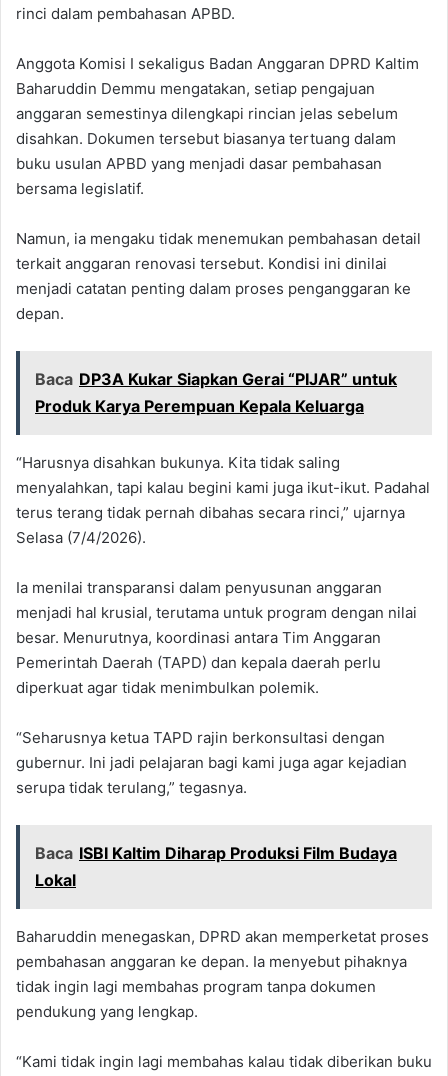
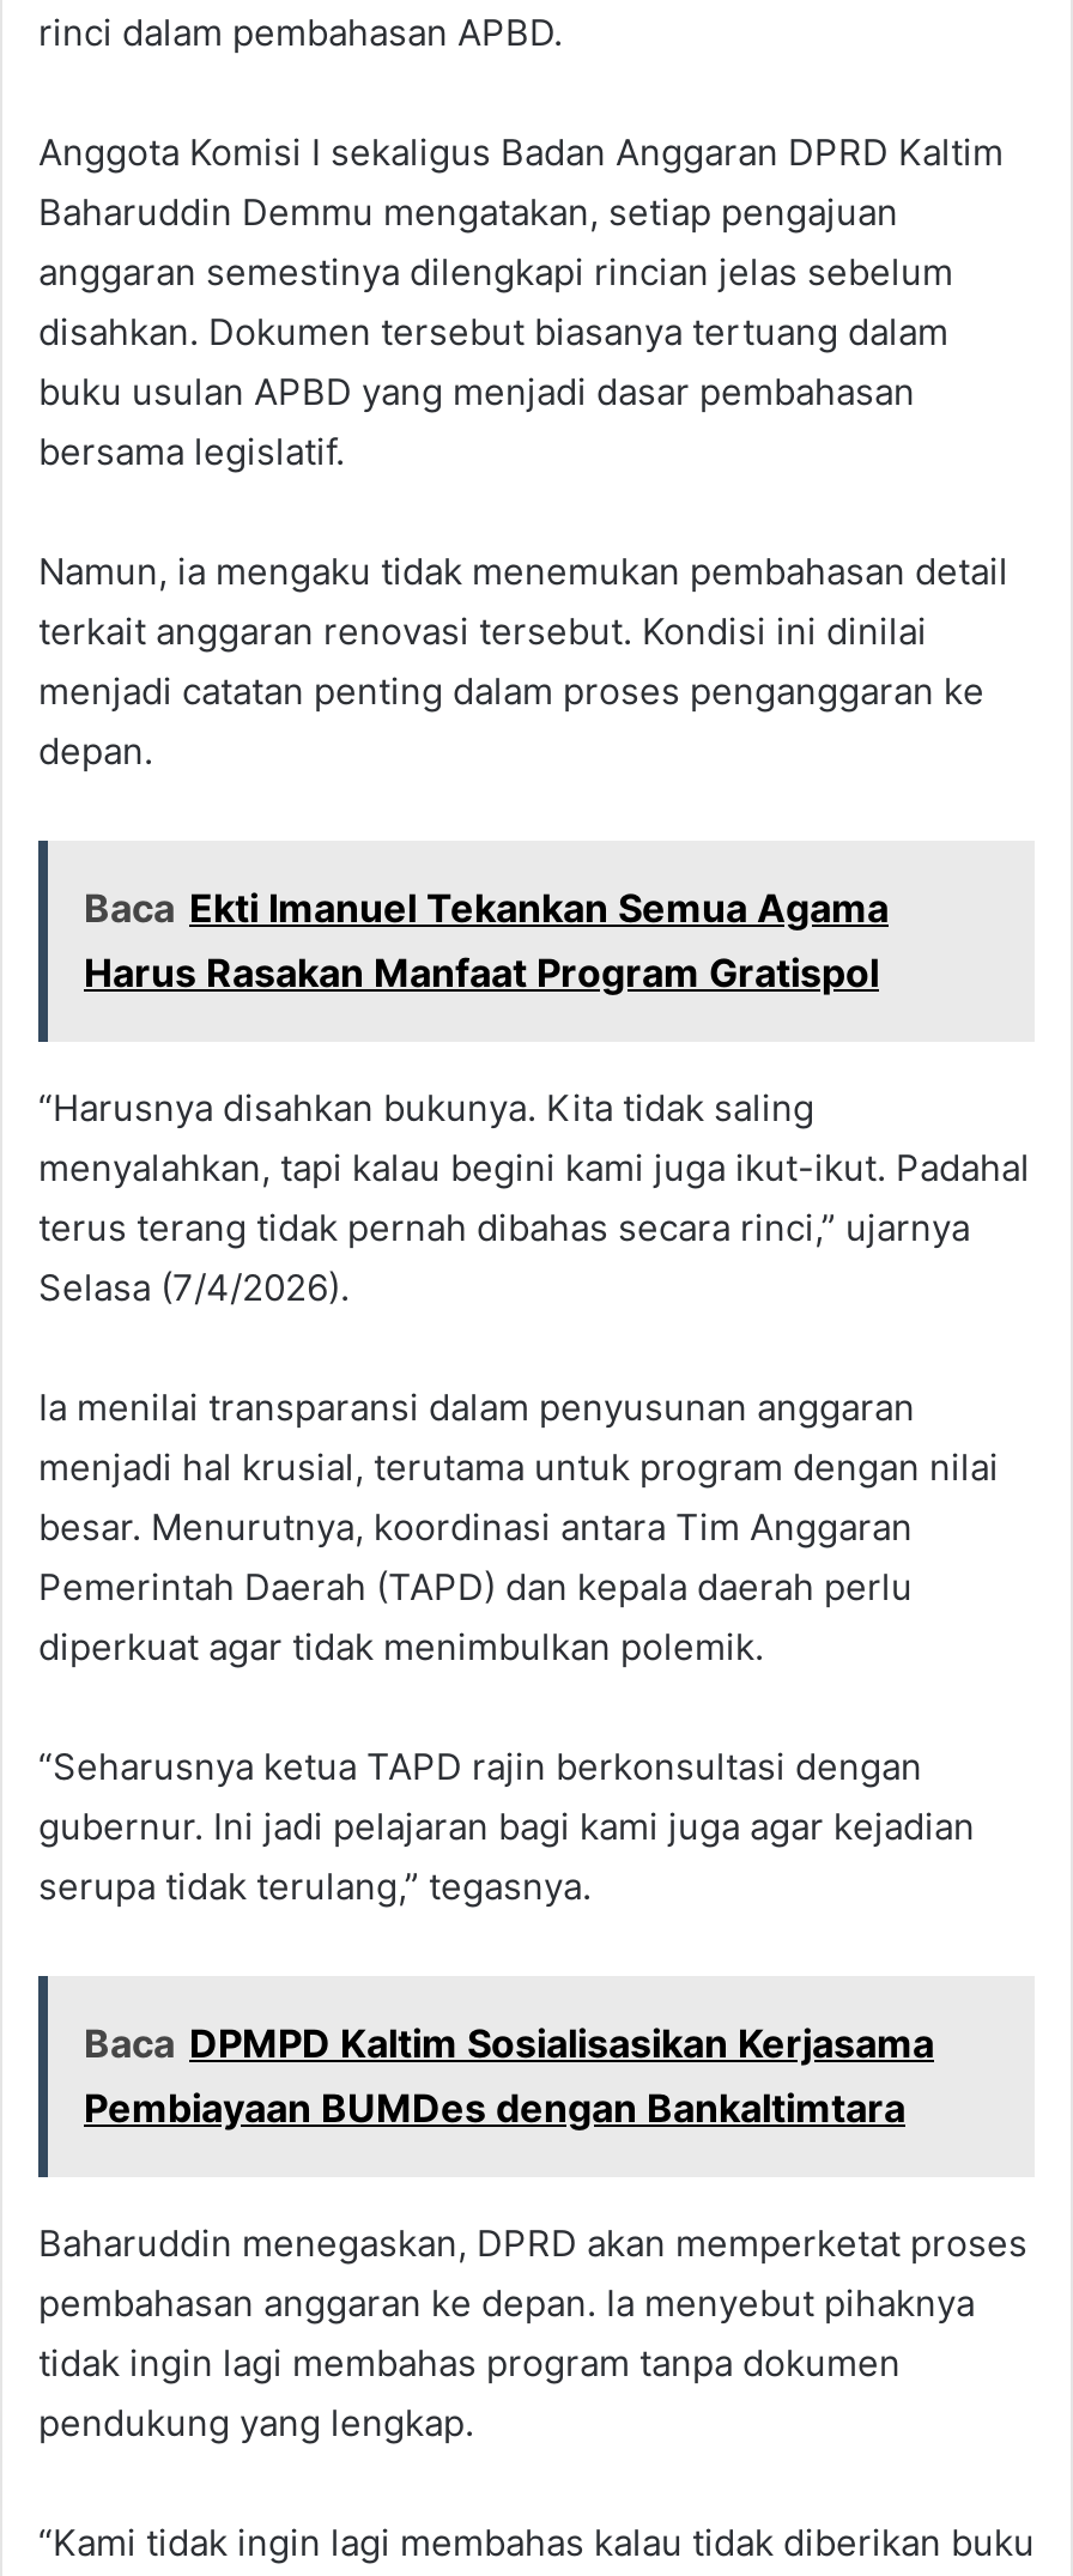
[35,369,397,416] Baca DP3A Kukar Siapkan Gerai “PIJAR” untuk | Produk Karya Perempuan Kepala Keluarga -> [84,885,889,997] Baca Ekti Imanuel Tekankan Semua Agama | Harus Rasakan Manfaat Program Gratispol
[35,843,397,890] Baca ISBI Kaltim Diharap Produksi Film Budaya | Lokal -> [84,2020,934,2132] Baca DPMPD Kaltim Sosialisasikan Kerjasama | Pembiayaan BUMDes dengan Bankaltimtara

